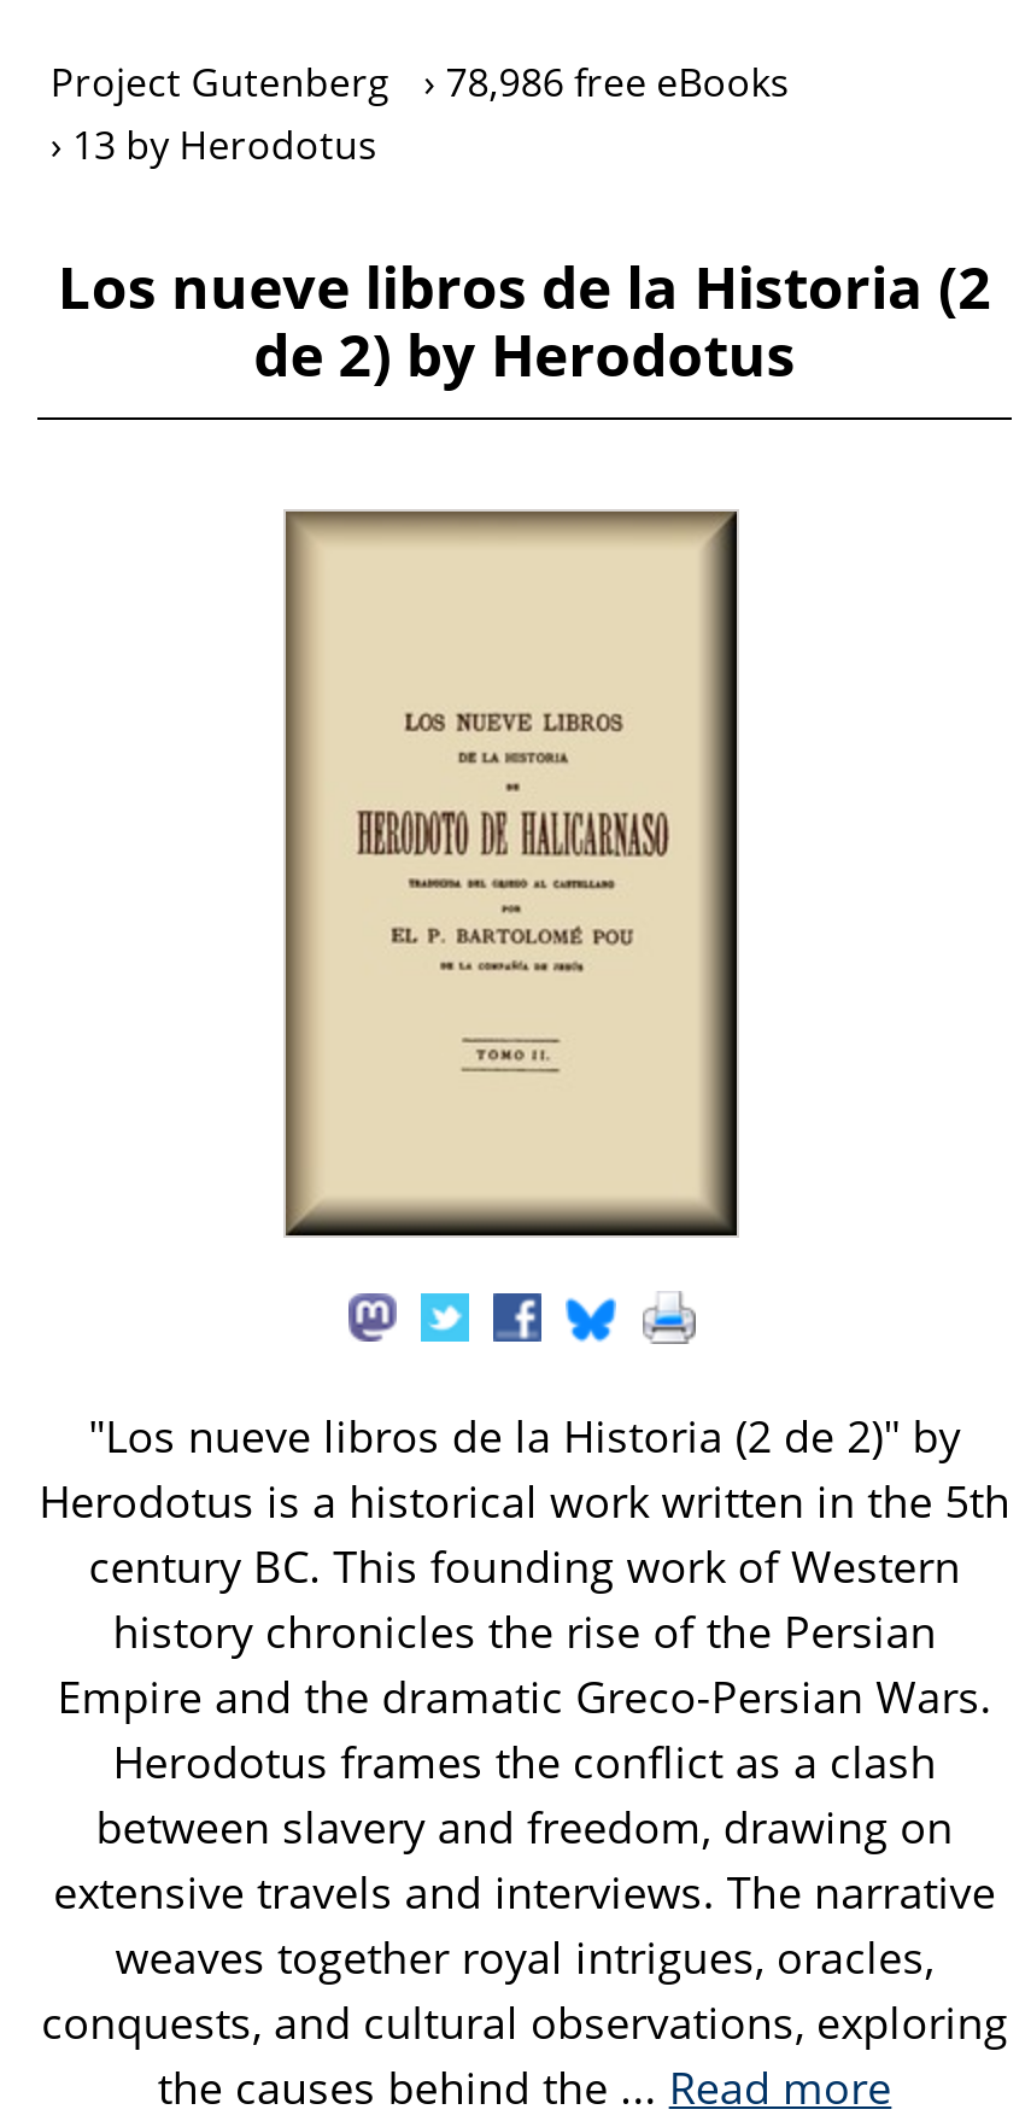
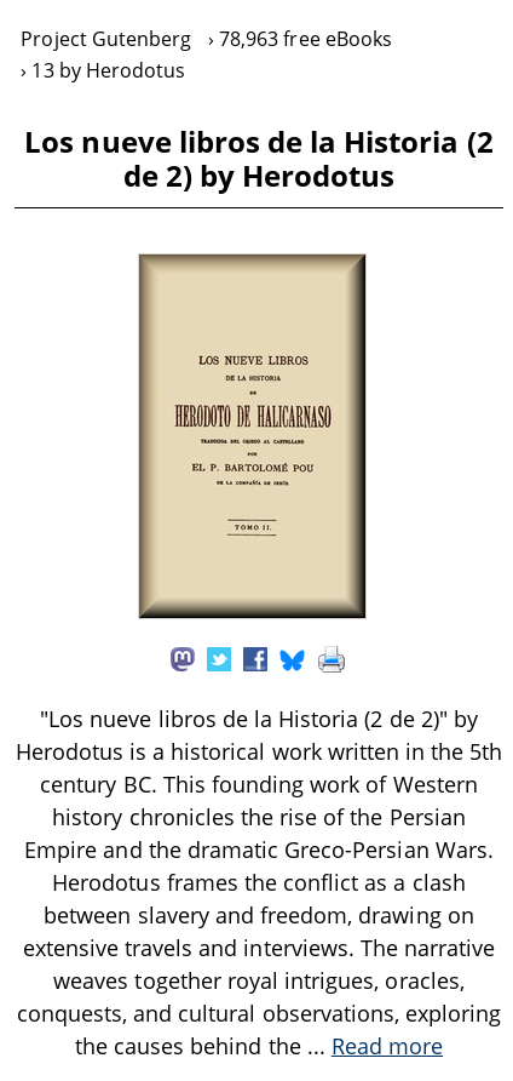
[50,55,790,109] Project Gutenberg 78,986 free eBooks -> [21,25,392,52] Project Gutenberg 78,963 free eBooks

